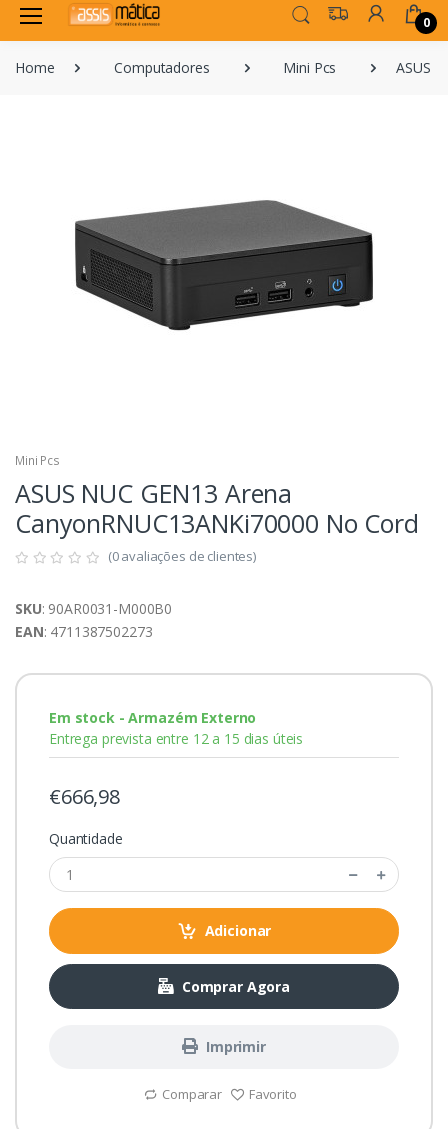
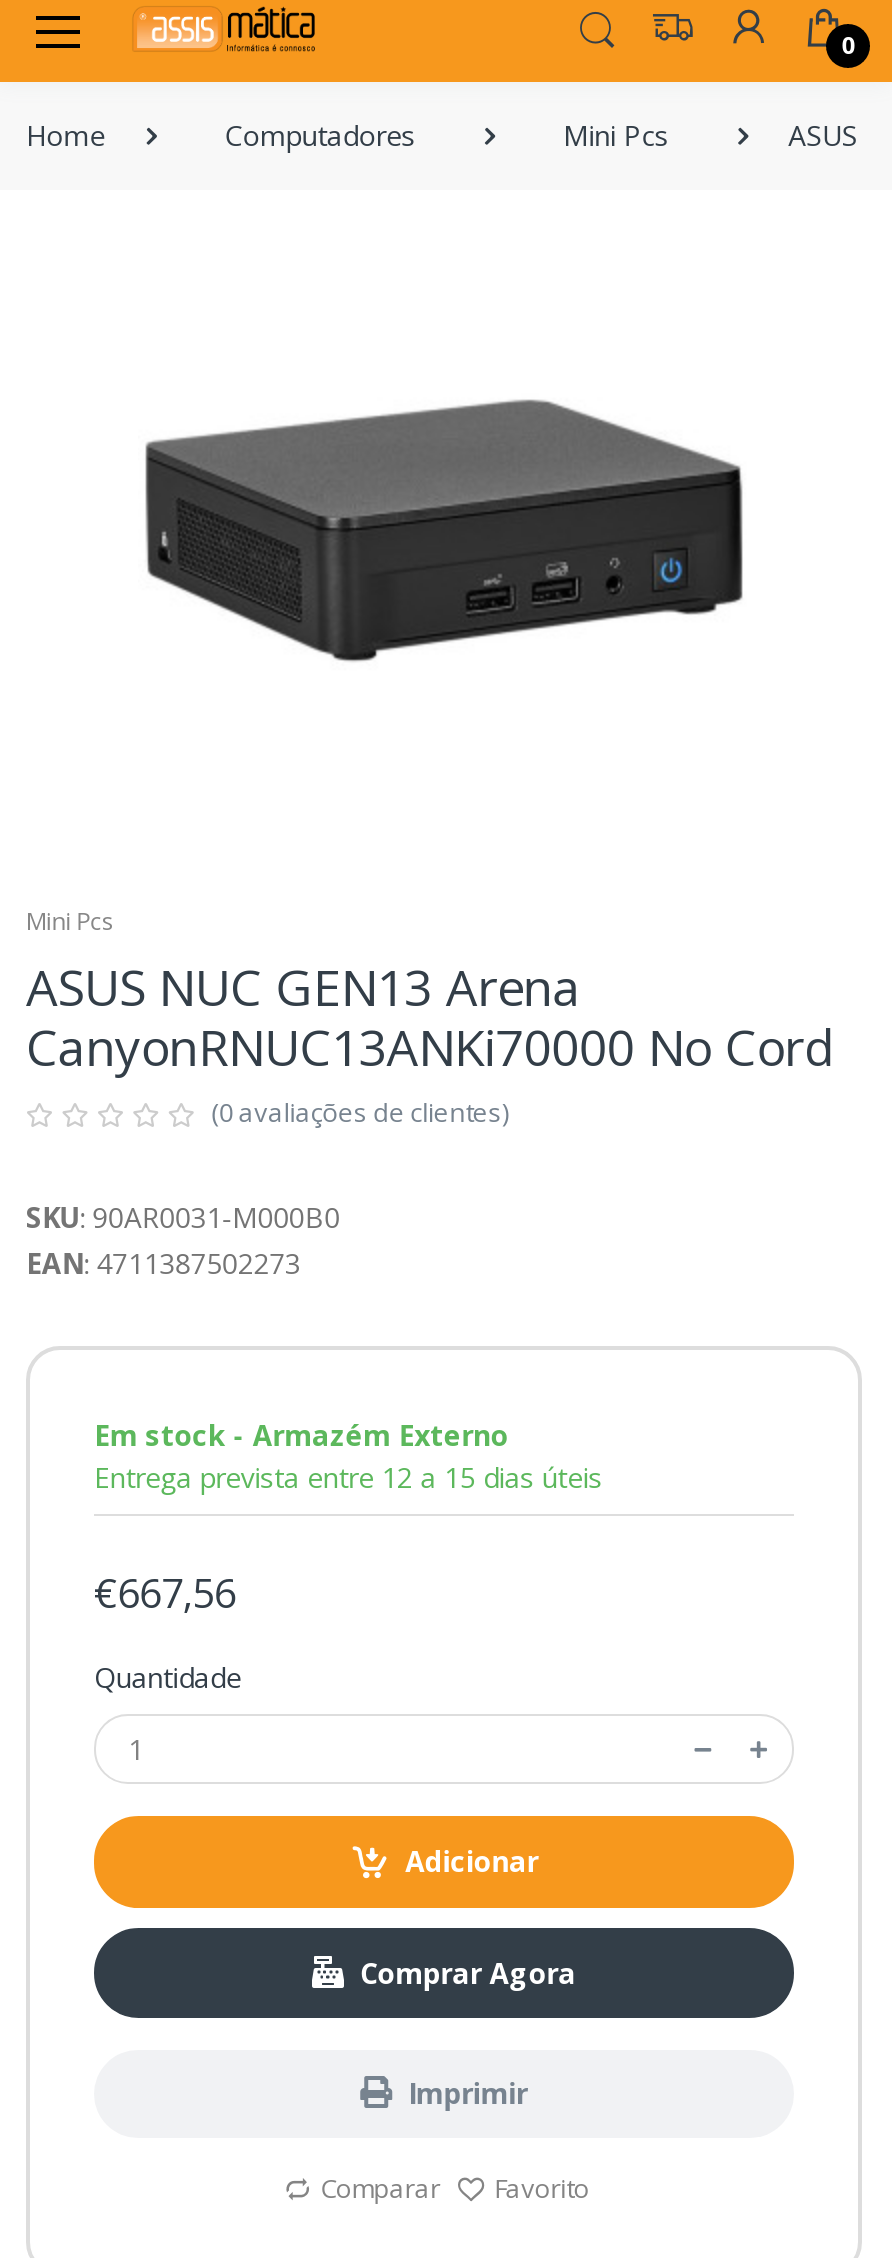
[49,783,120,810] €666,98 -> [94,1567,236,1621] €667,56

